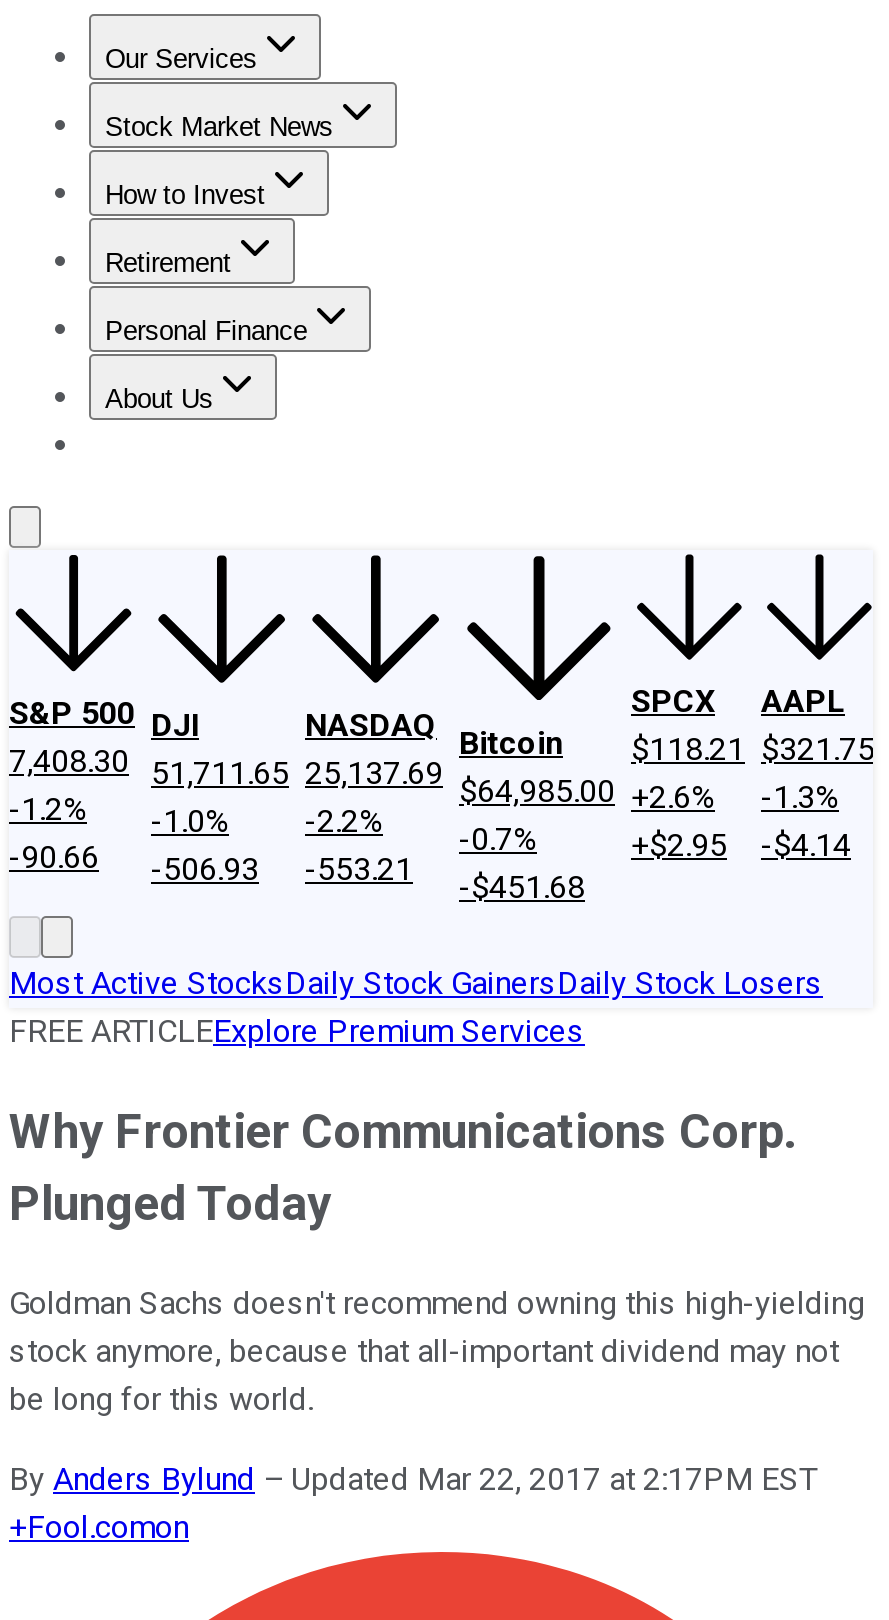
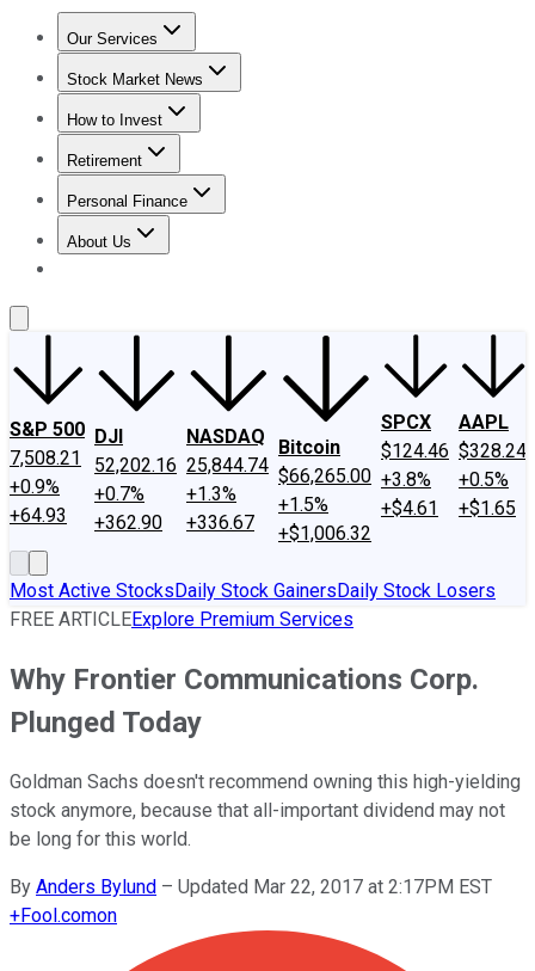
[631,730,745,768] $118.21 -> [381,440,449,462] $124.46
[761,730,875,768] $321.75 -> [459,440,527,462] $328.24
[9,742,129,780] 7,408.30 -> [10,447,81,469] 7,508.21
[151,754,289,792] 51,711.65 -> [94,454,177,477] 52,202.16
[305,754,443,792] 25,137.69 -> [186,454,269,477] 25,844.74
[459,772,615,810] $64,985.00 -> [278,465,371,487] $66,265.00
[631,778,715,816] +2.6% -> [381,468,431,491] +3.8%
[761,778,839,816] -1.3% -> [459,468,509,491] +0.5%
[9,790,87,828] -1.2% -> [10,475,60,498] +0.9%
[151,802,229,840] -1.0% -> [94,483,144,505] +0.7%
[305,802,383,840] -2.2% -> [186,483,236,505] +1.3%
[459,820,537,858] -0.7% -> [278,493,328,516] +1.5%
[631,826,727,864] +$2.95 -> [381,497,438,520] +$4.61
[761,826,851,864] -$4.14 -> [459,497,516,520] +$1.65
[9,838,99,876] -90.66 -> [10,504,67,527] +64.93
[151,850,259,888] -506.93 -> [94,511,162,534] +362.90
[305,850,413,888] -553.21 -> [186,511,254,534] +336.67
[459,868,585,906] -$451.68 -> [278,522,371,545] +$1,006.32

